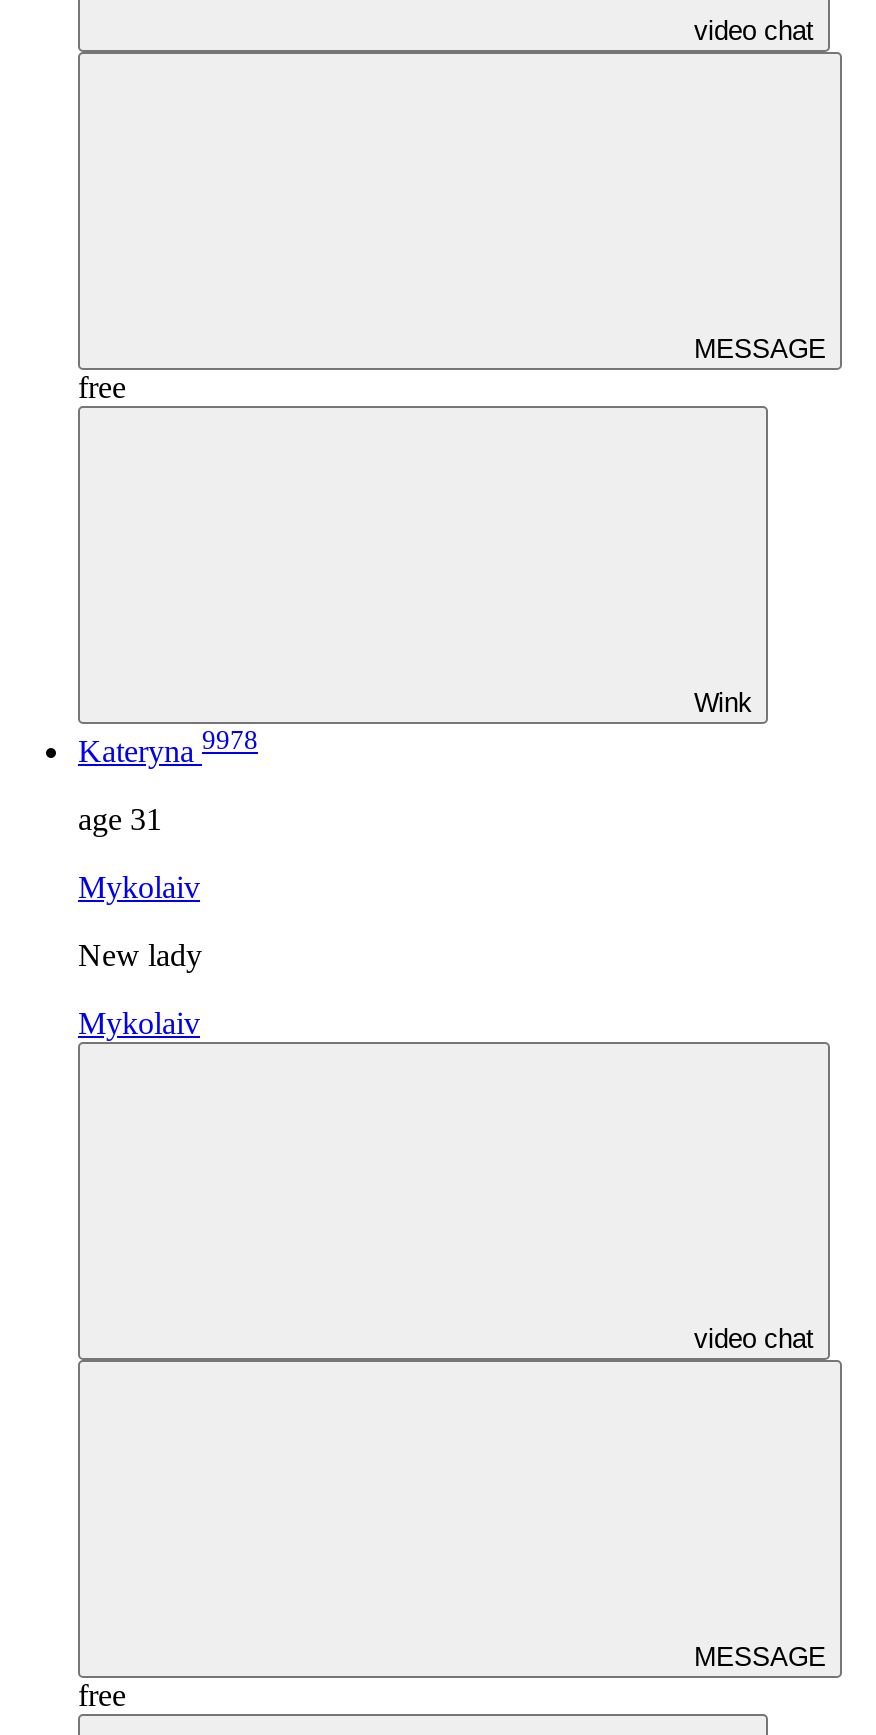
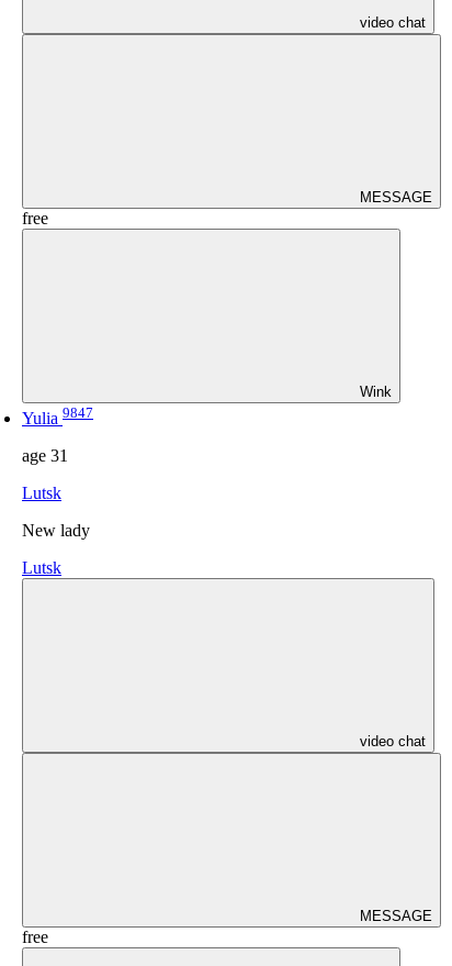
[78,725,258,768] Kateryna 9978 -> [22,404,93,427] Yulia 9847
[78,870,200,904] Mykolaiv -> [22,483,61,502] Lutsk
[78,1006,200,1040] Mykolaiv -> [22,558,61,577] Lutsk

